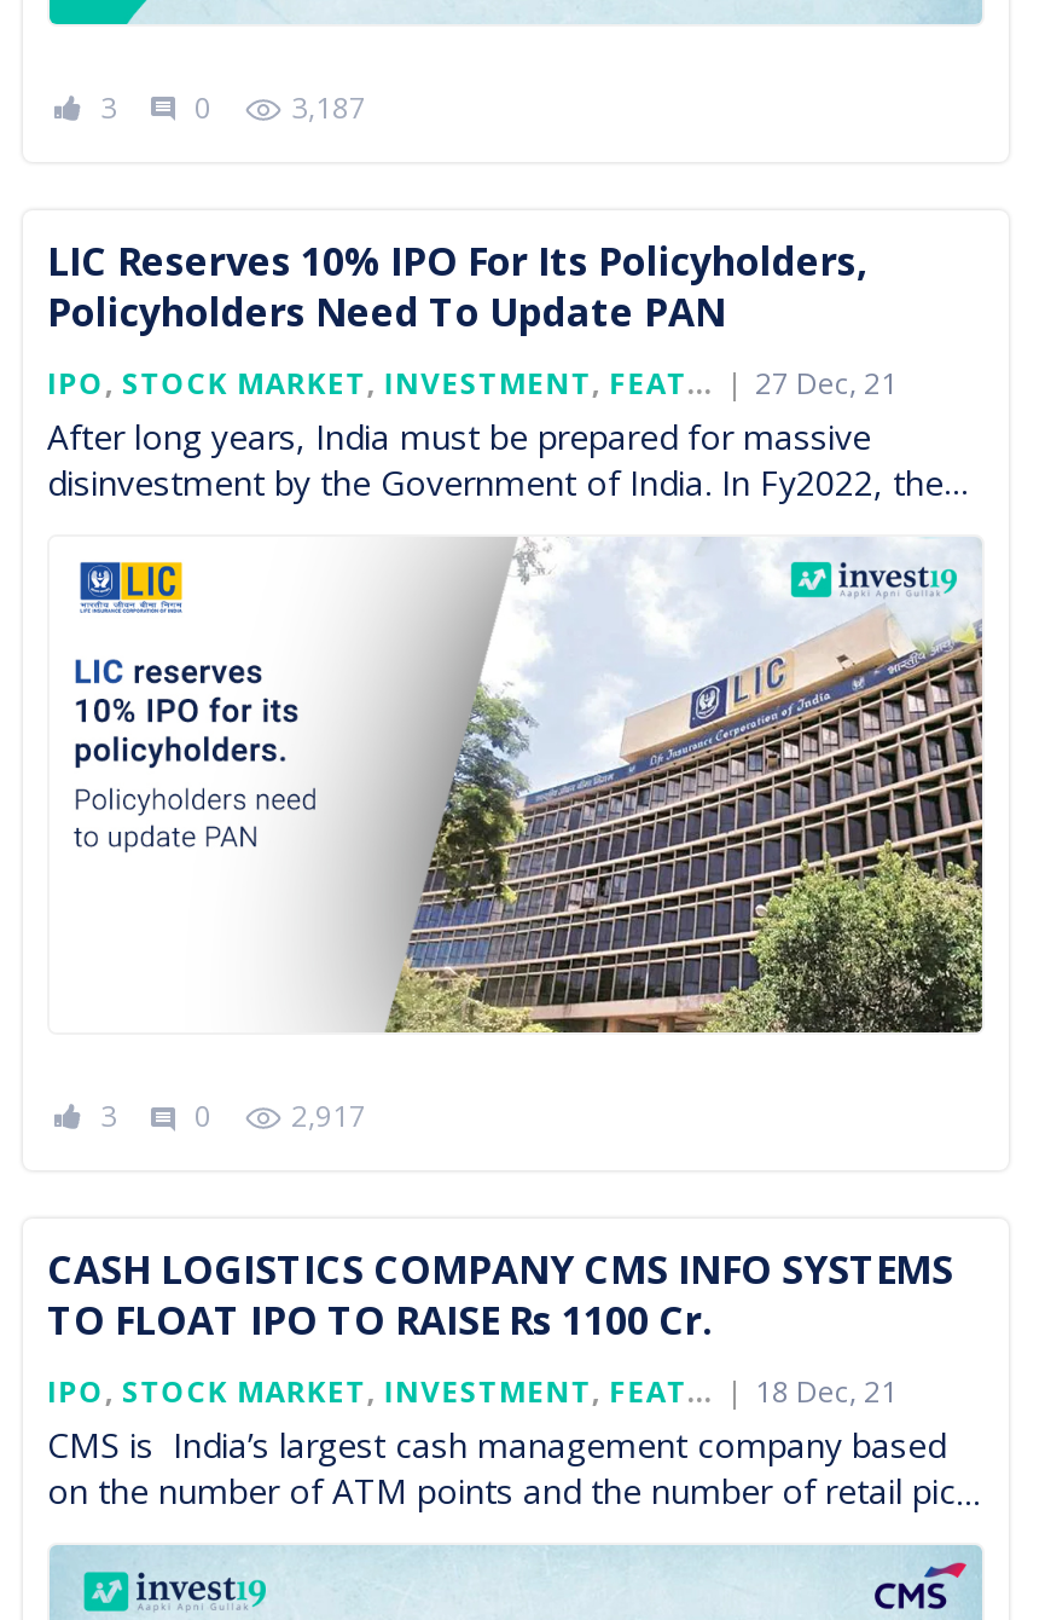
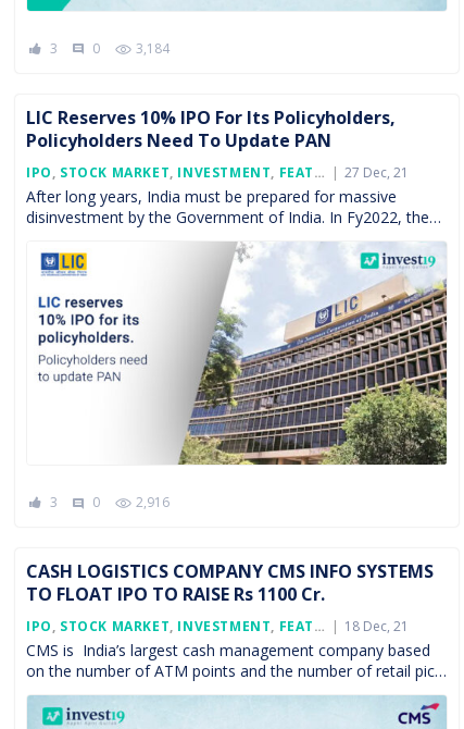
[291,86,366,127] 3,187 -> [136,39,170,57] 3,184
[291,1096,366,1137] 2,917 -> [136,493,170,512] 2,916

